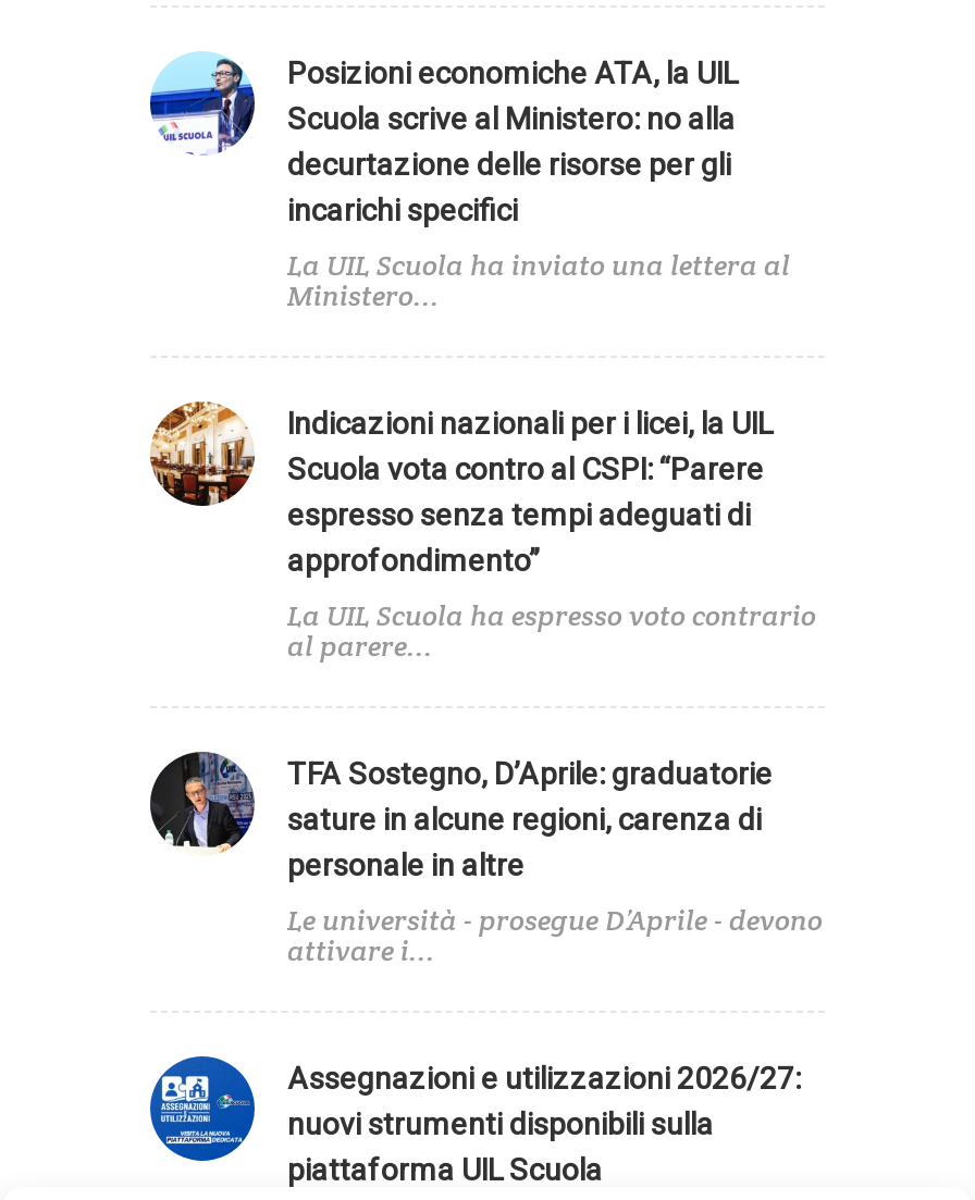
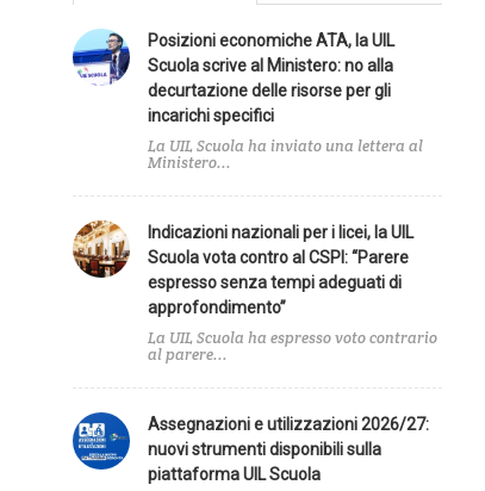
[148,750,823,969] [image] | TFA Sostegno, D’Aprile: graduatorie | sature in alcune regioni, carenza di | personale in altre | Le università - prosegue D’Aprile - devono | attivare i... -> none

